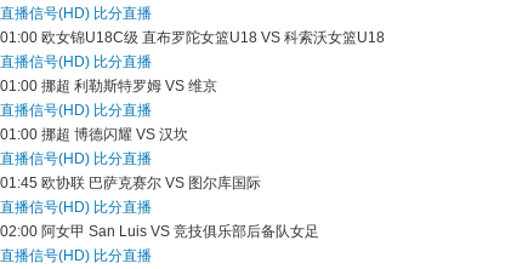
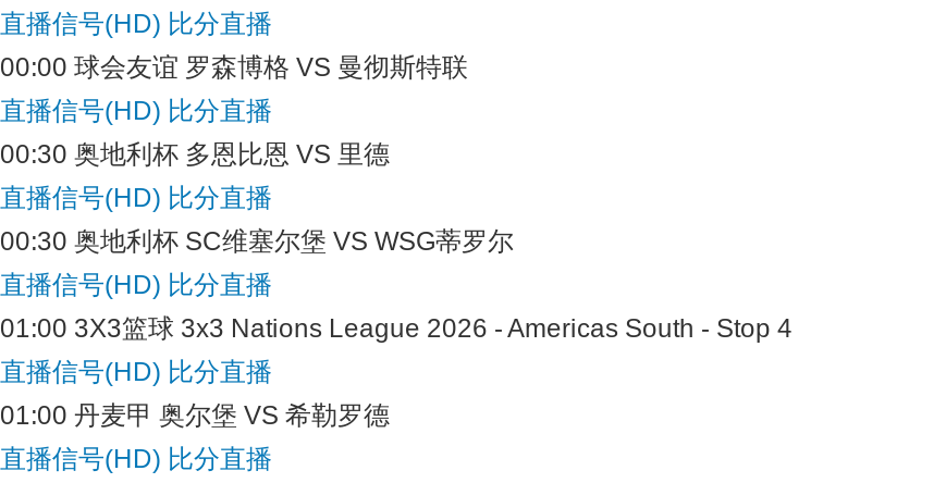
[0,29,385,46] 01:00 欧女锦U18C级直布罗陀女篮U18 VS 科索沃女篮U18 -> [0,52,468,83] 00:00 球会友谊罗森博格 VS 曼彻斯特联
[0,78,217,95] 01:00 挪超利勒斯特罗姆 VS 维京 -> [0,139,390,170] 00:30 奥地利杯多恩比恩 VS 里德
[0,126,188,143] 01:00 挪超博德闪耀 VS 汉坎 -> [0,226,514,257] 00:30 奥地利杯SC维塞尔堡 VS WSG蒂罗尔
[0,174,261,191] 01:45 欧协联巴萨克赛尔 VS 图尔库国际 -> [0,313,793,344] 01:00 3X3篮球3x3 Nations League 2026 - Americas South - Stop 4
[0,223,319,240] 02:00 阿女甲San Luis VS 竞技俱乐部后备队女足 -> [0,400,390,431] 01:00 丹麦甲奥尔堡 VS 希勒罗德

